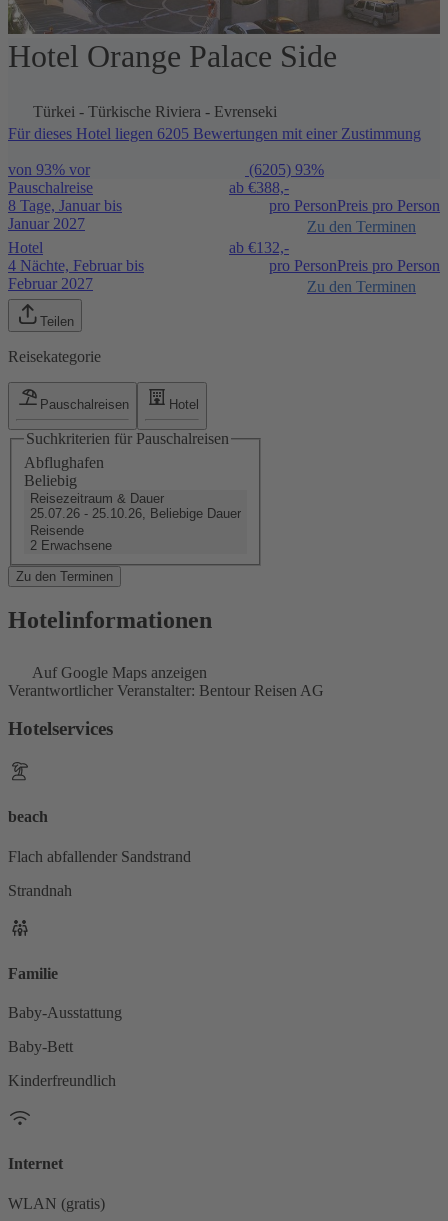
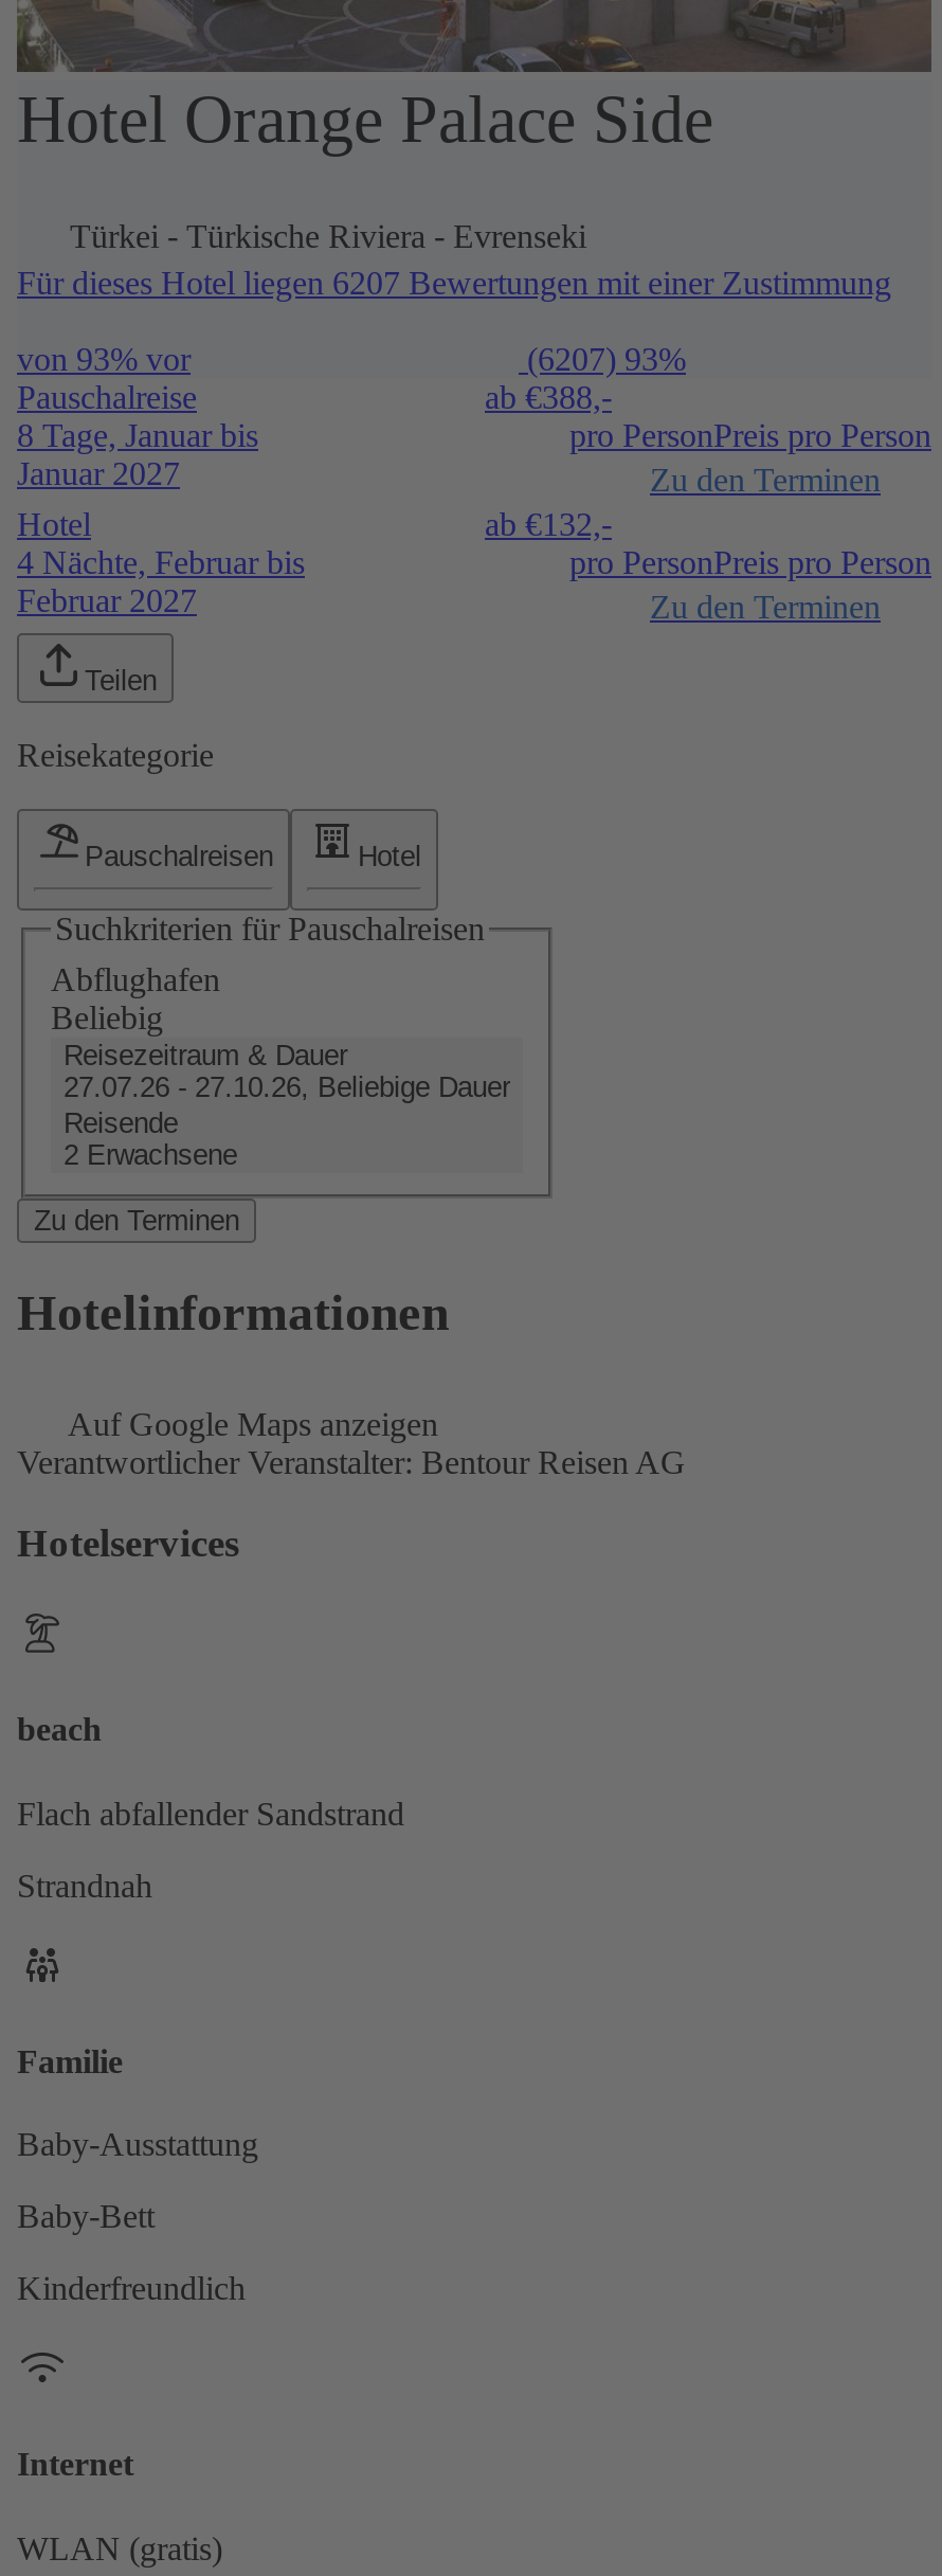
[8,125,421,142] Für dieses Hotel liegen 6205 Bewertungen mit einer Zustimmung -> [17,264,891,300] Für dieses Hotel liegen 6207 Bewertungen mit einer Zustimmung
[245,161,324,178] (6205) 93% -> [519,341,686,377] (6207) 93%
[30,506,241,521] 25.07.26 - 25.10.26, Beliebige Dauer -> [64,1071,510,1103] 27.07.26 - 27.10.26, Beliebige Dauer

